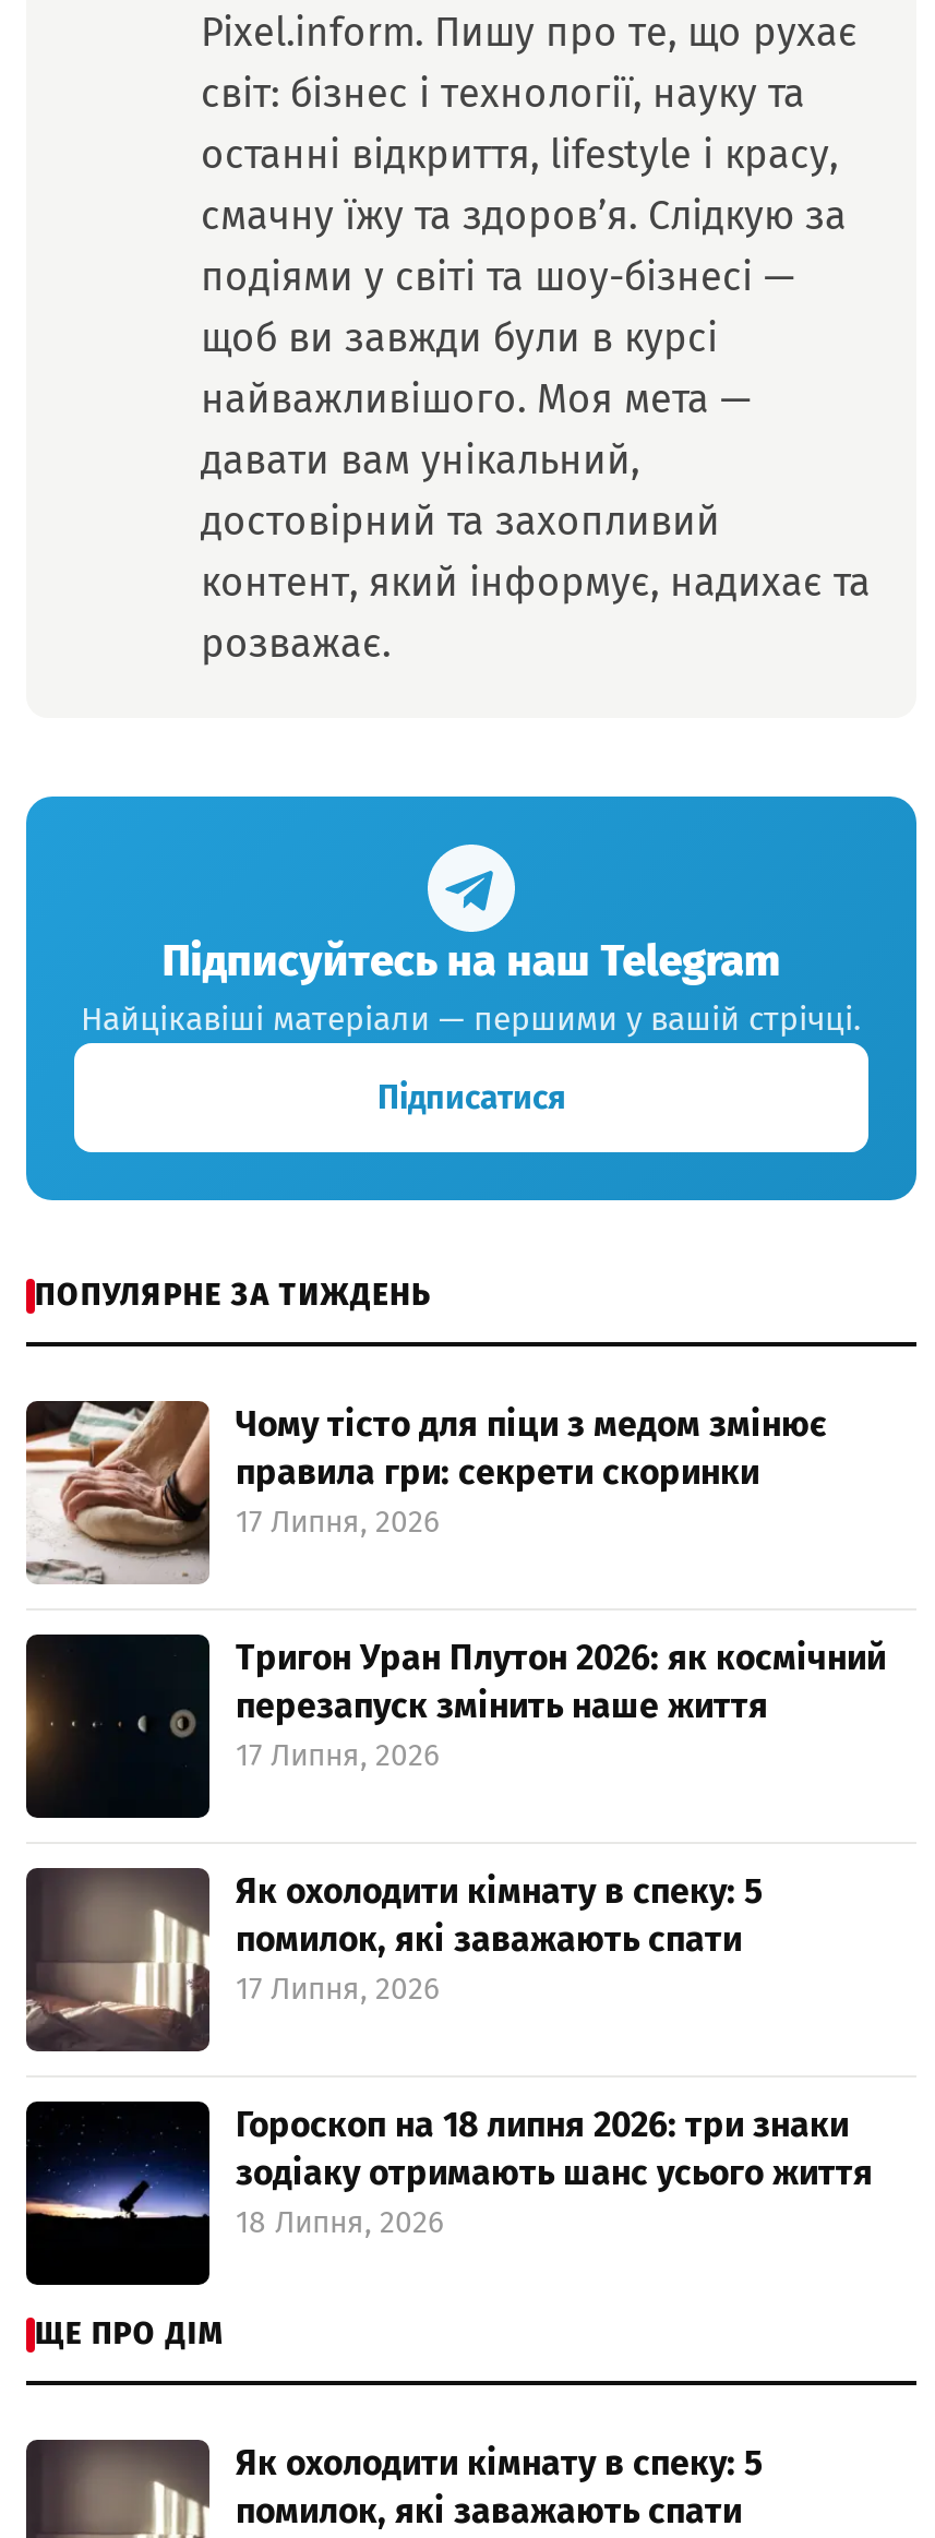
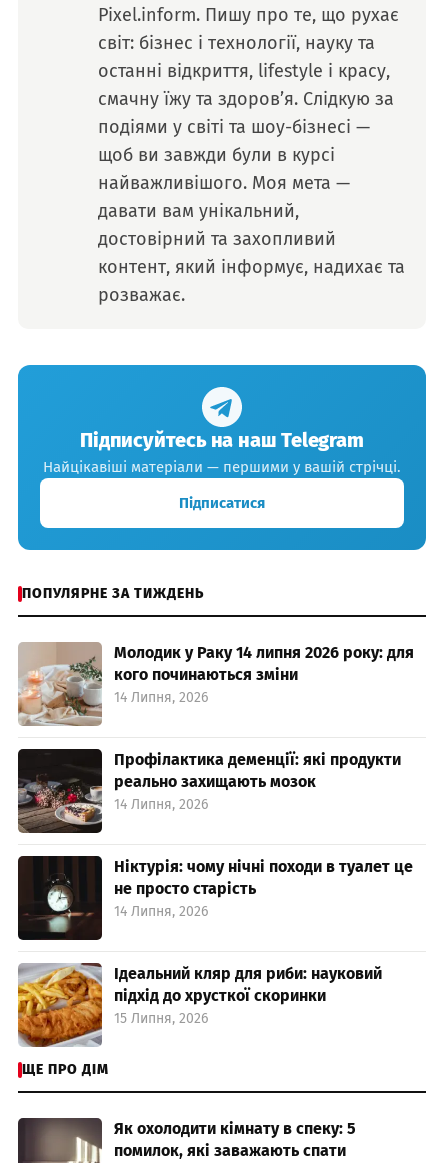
[26,1401,827,1584] [image] | Чому тісто для піци з медом змінює | правила гри: секрети скоринки | 17 Липня, 2026 -> [17,643,414,726] [image] | Молодик у Раку 14 липня 2026 року: для | кого починаються зміни | 14 Липня, 2026
[24,1637,886,1820] [image] | Тригон Уран Плутон 2026: як космічний | перезапуск змінить наше життя | 17 Липня, 2026 -> [17,750,401,834] [image] | Профілактика деменції: які продукти | реально захищають мозок | 14 Липня, 2026
[26,1868,764,2051] [image] | Як охолодити кімнату в спеку: 5 | помилок, які заважають спати | 17 Липня, 2026 -> [18,857,413,939] [image] | Ніктурія: чому нічні походи в туалет це | не просто старість | 14 Липня, 2026
[24,2099,873,2287] [image] | Гороскоп на 18 липня 2026: три знаки | зодіаку отримають шанс усього життя | 18 Липня, 2026 -> [17,962,382,1048] [image] | Ідеальний кляр для риби: науковий | підхід до хрусткої скоринки | 15 Липня, 2026

